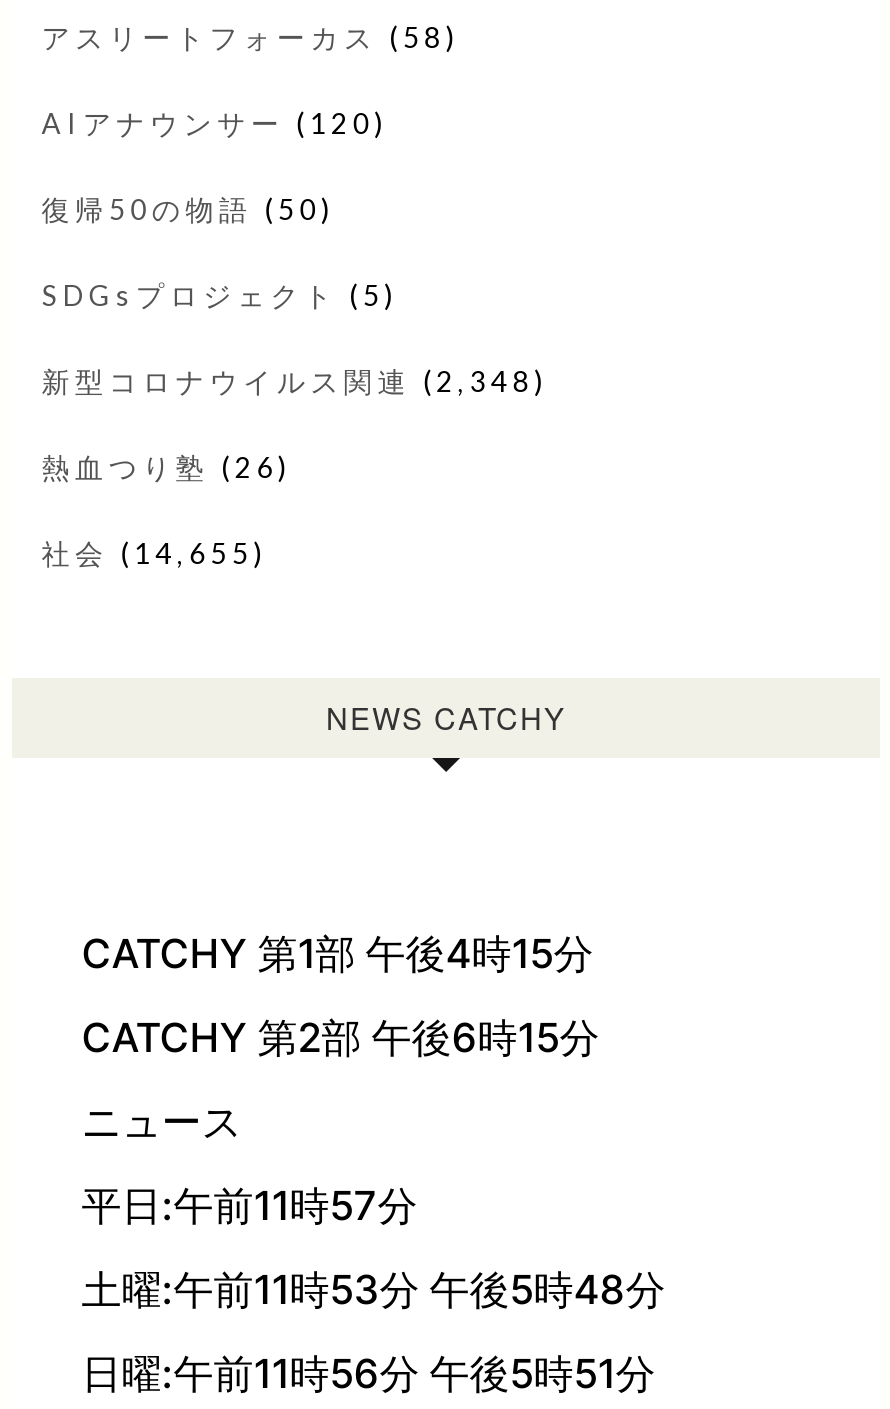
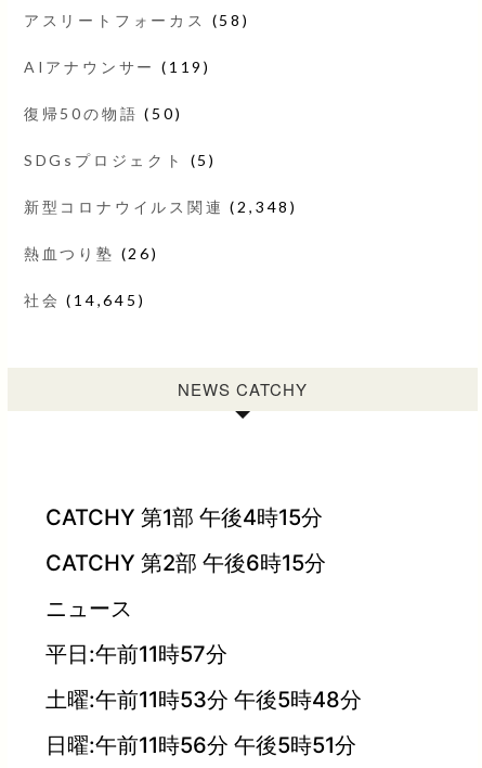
[41,105,388,139] AIアナウンサー(120) -> [24,57,211,75] AIアナウンサー(119)
[41,535,267,569] 社会(14,655) -> [24,290,146,309] 社会(14,645)

